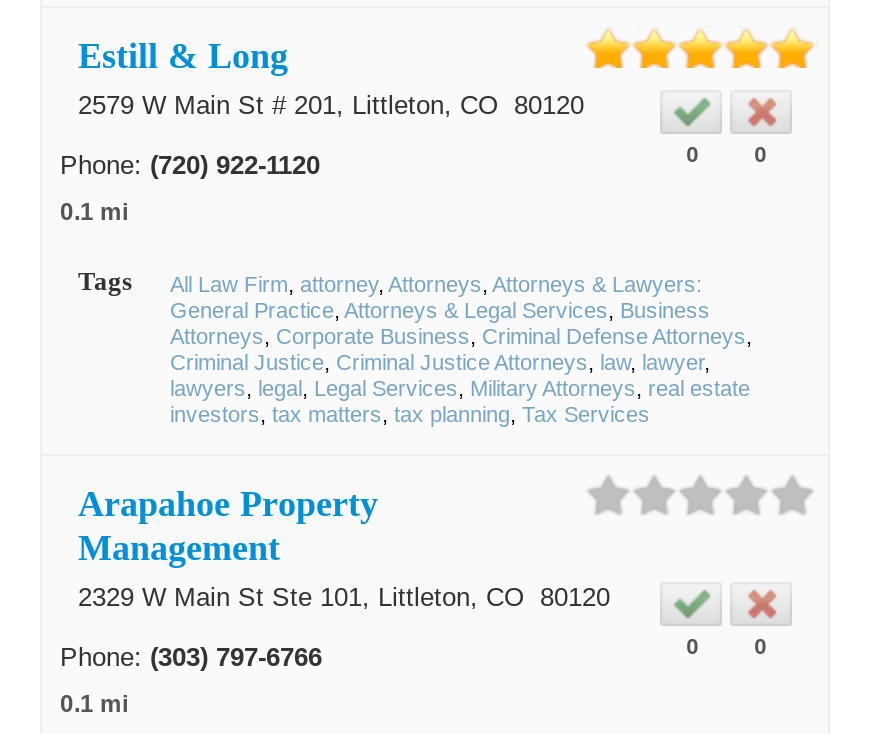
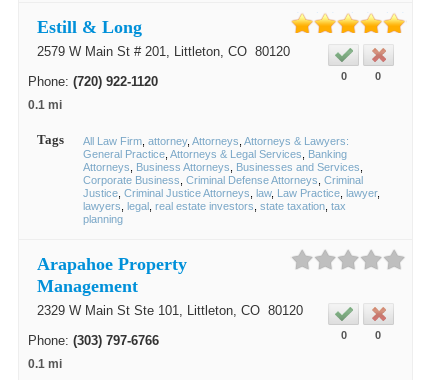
[170,298,750,426] General Practice Attorneys & Legal Services Business | Attorneys Corporate Business Criminal Defense Attorneys | Criminal Justice Criminal Justice Attorneys law lawyer | lawyers legal Legal Services Military Attorneys real estate | investors tax matters tax planning Tax Services -> [83,148,377,225] General Practice Attorneys & Legal Services Banking | Attorneys Business Attorneys Businesses and Services | Corporate Business Criminal Defense Attorneys Criminal | Justice Criminal Justice Attorneys law Law Practice lawyer | lawyers legal real estate investors state taxation tax | planning

